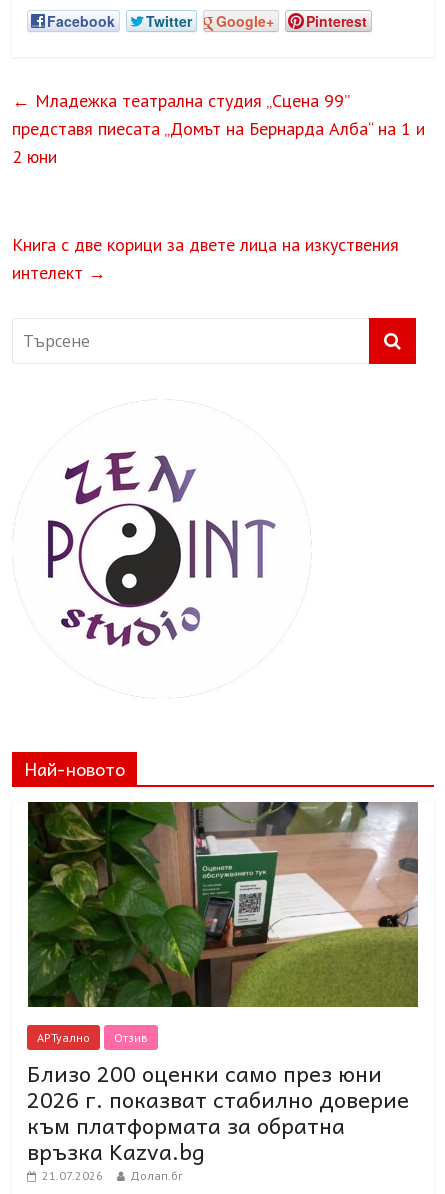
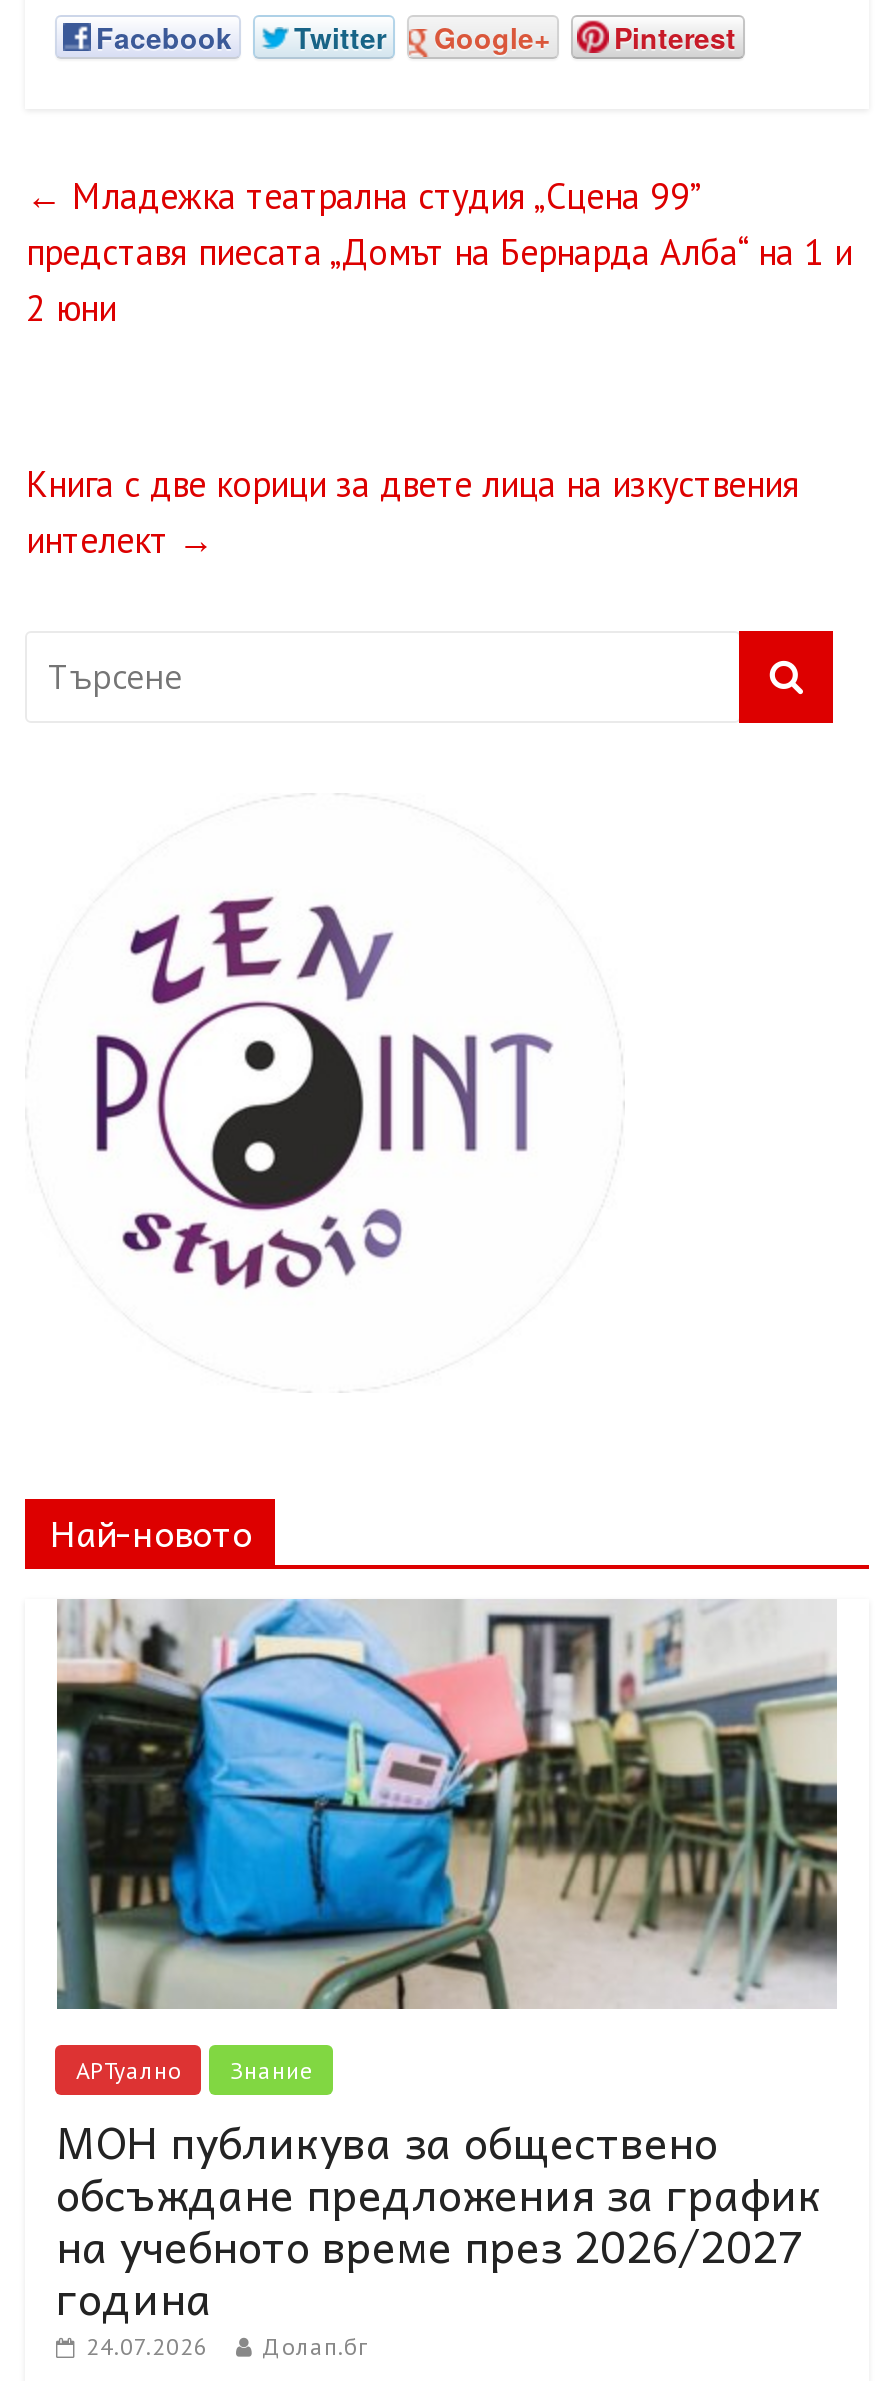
[27,801,419,1183] [image] | Отзив | Близо 200 оценки само през юни | 2026 г. показват стабилно доверие | към платформата за обратна | връзка Kazva.bg | 21.07.2026 -> [55,1599,837,2362] [image] | Знание | МОН публикува за обществено | обсъждане предложения за график | на учебното време през 2026/2027 | година | 24.07.2026

